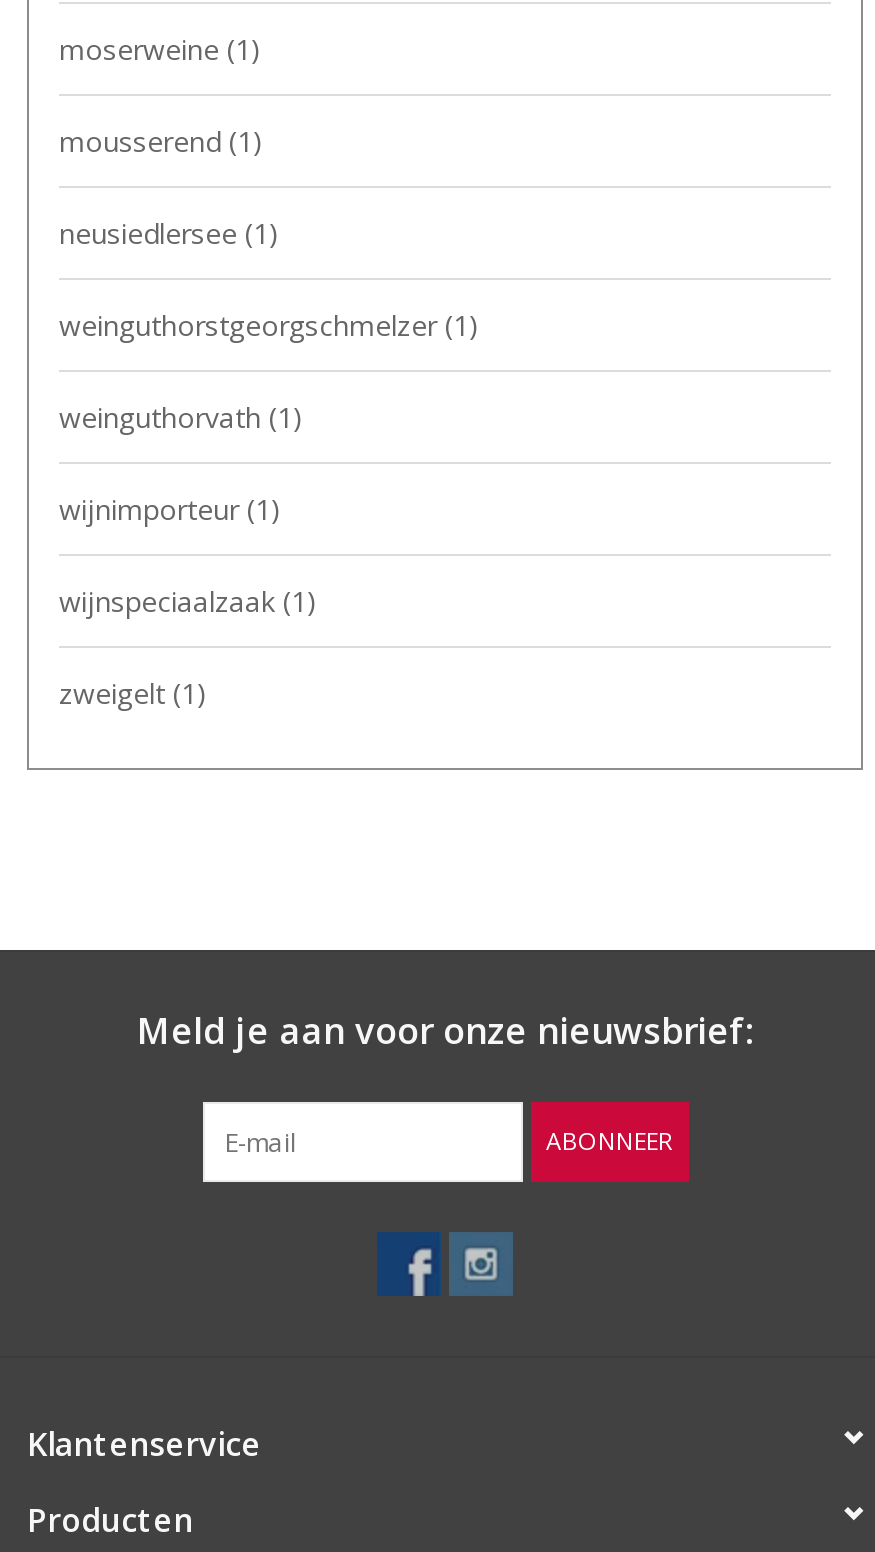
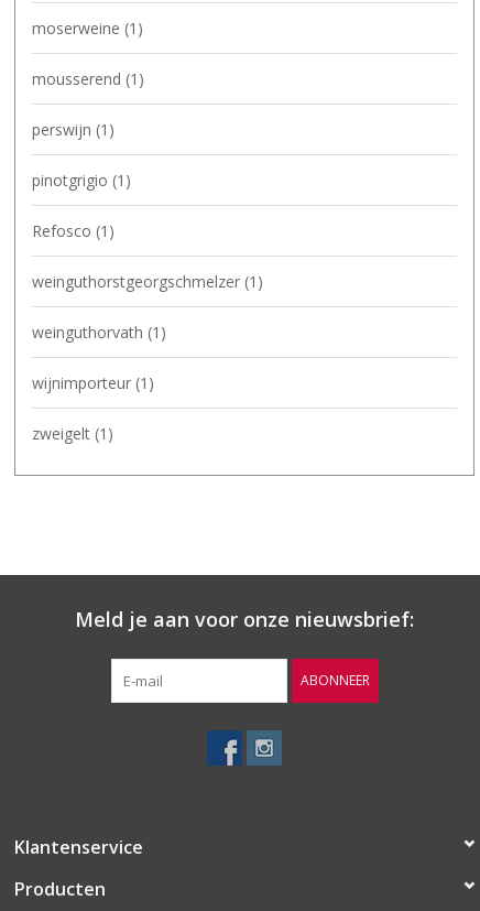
[59,214,279,252] neusiedlersee (1) -> [32,119,131,241] perswijn (1) | pinotgrigio (1) | Refosco (1)
moved [59,306,479,528] -> [32,271,263,393]: weinguthorstgeorgschmelzer (1) | weinguthorvath (1) | wijnimporteur (1)
[59,582,317,620] wijnspeciaalzaak (1) -> none

